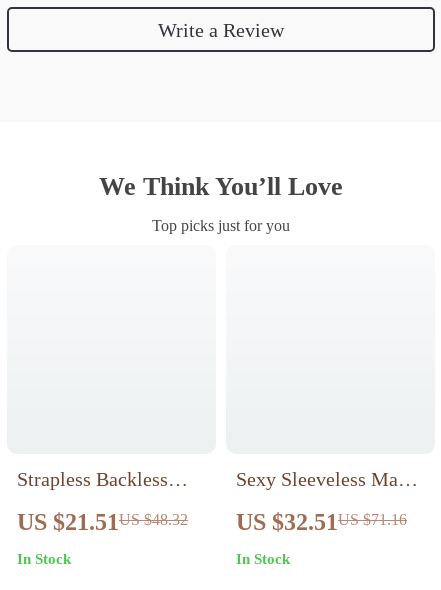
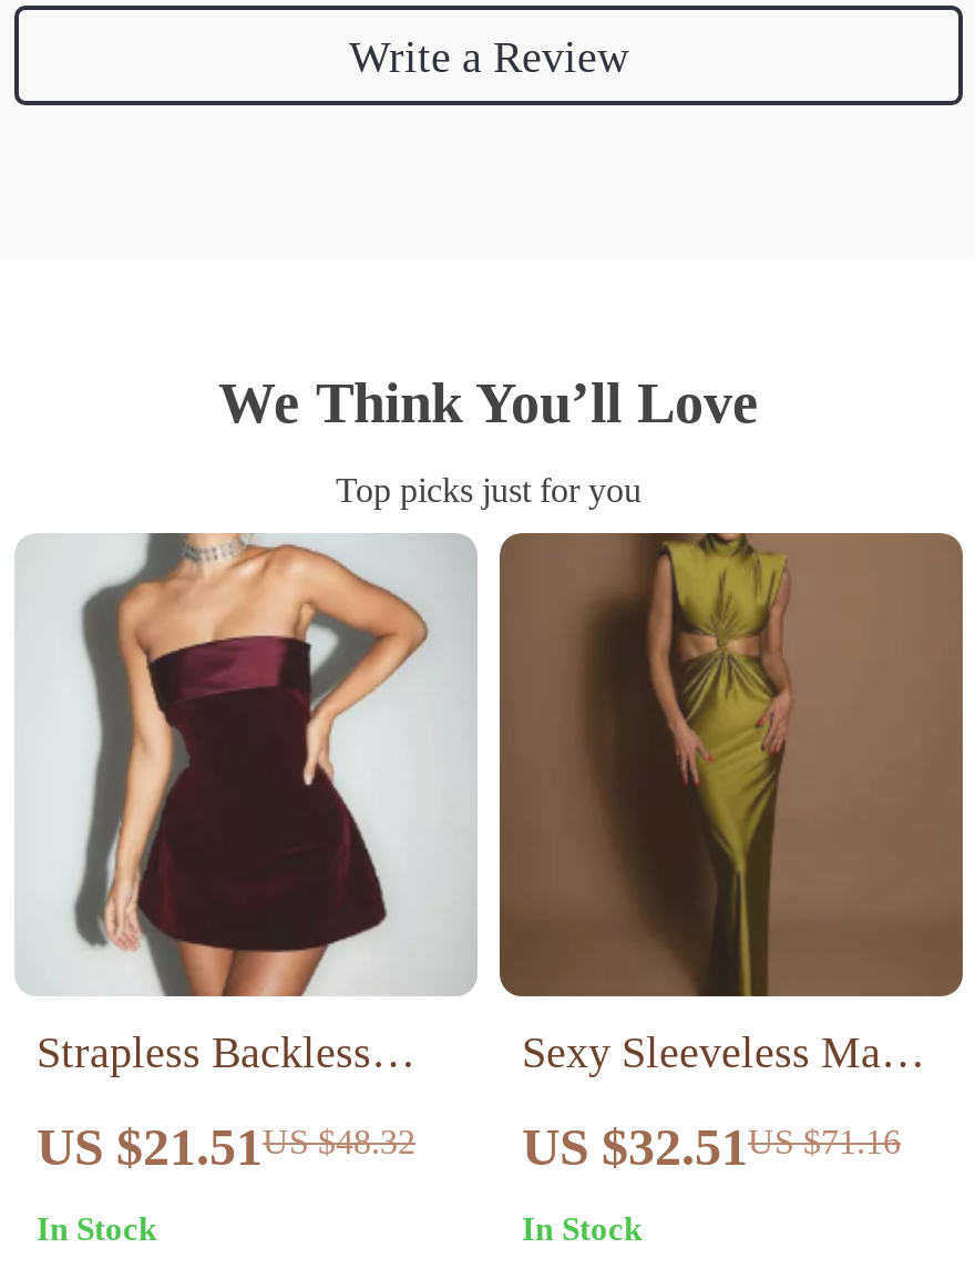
none -> [17,531,478,999] [image]
none -> [497,531,965,999] [image]

